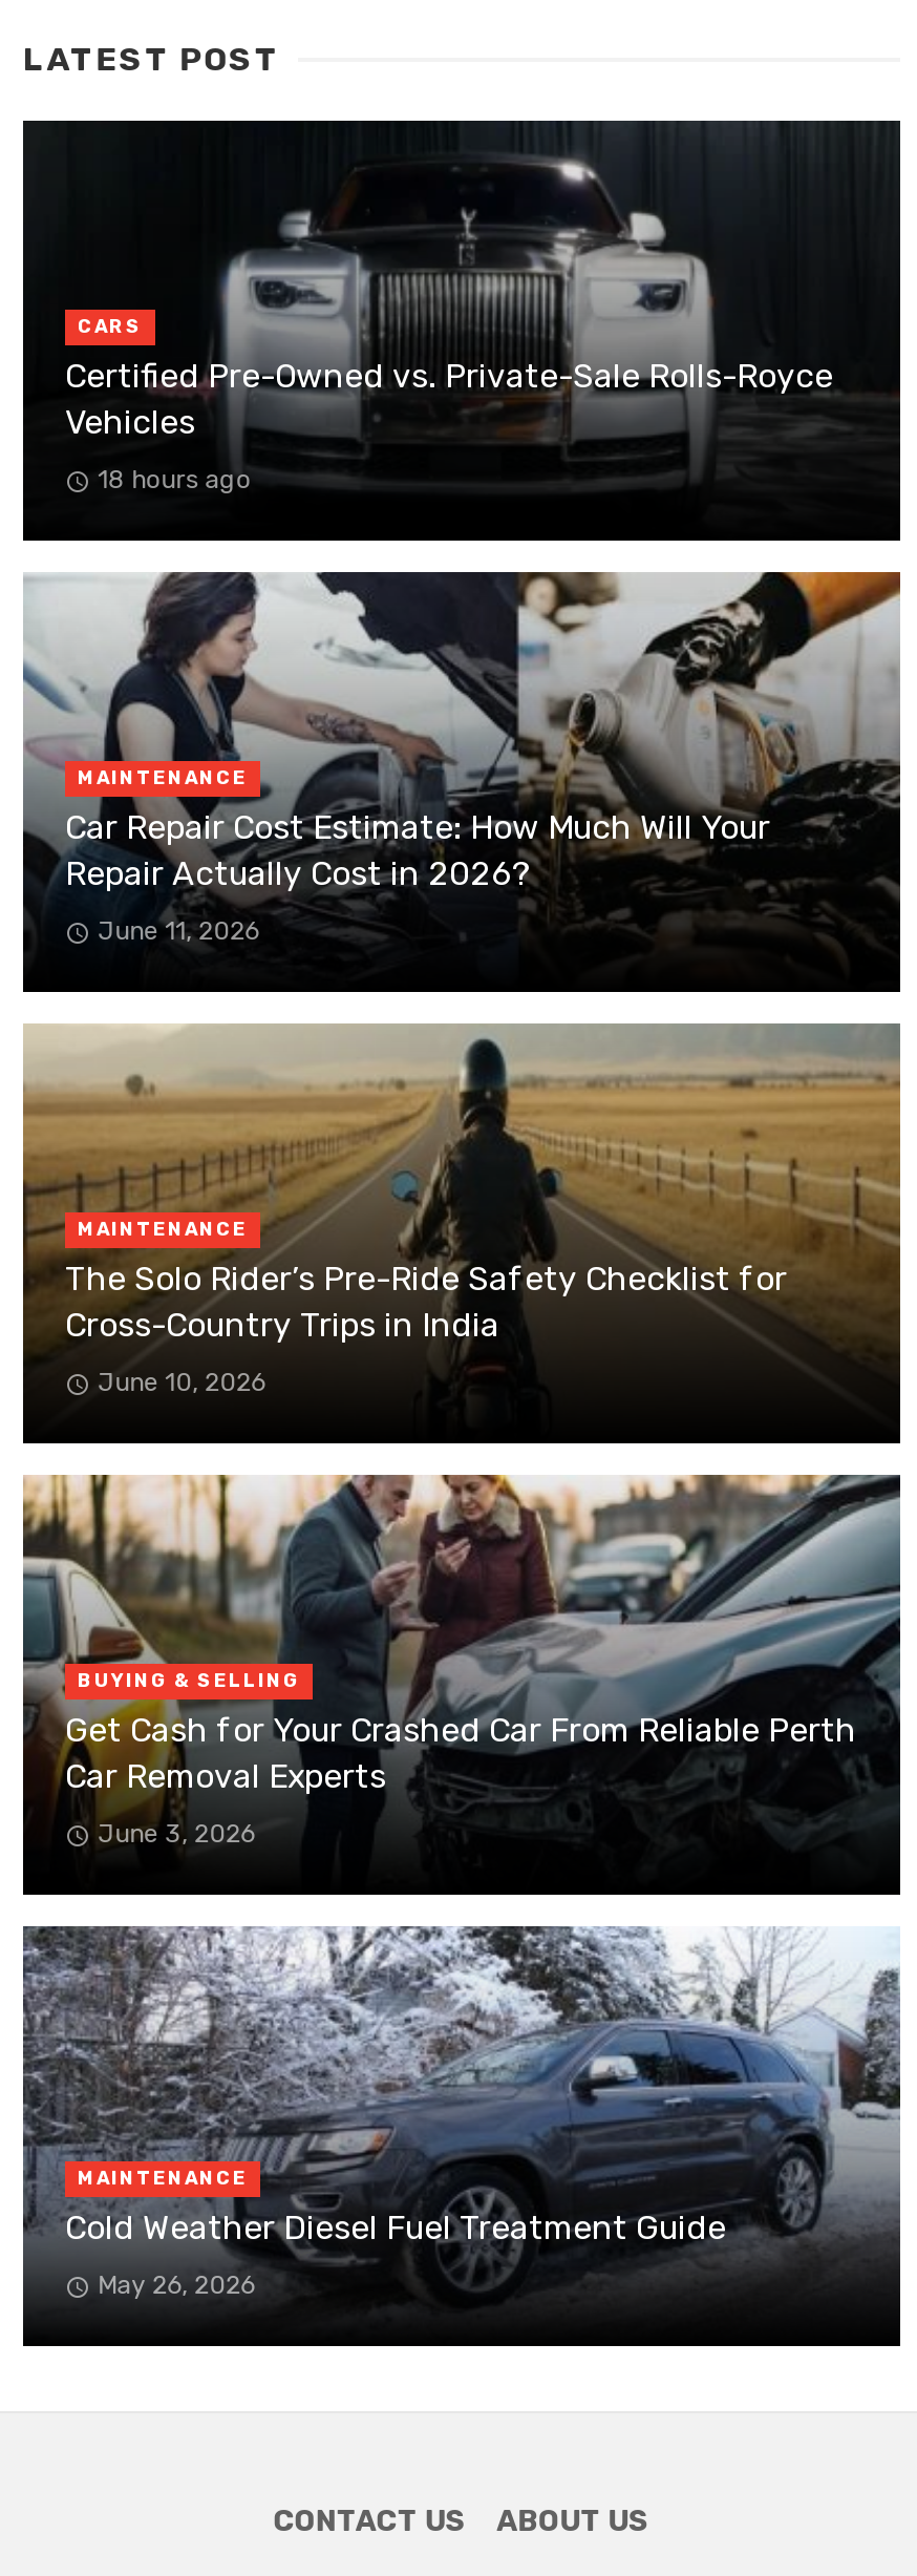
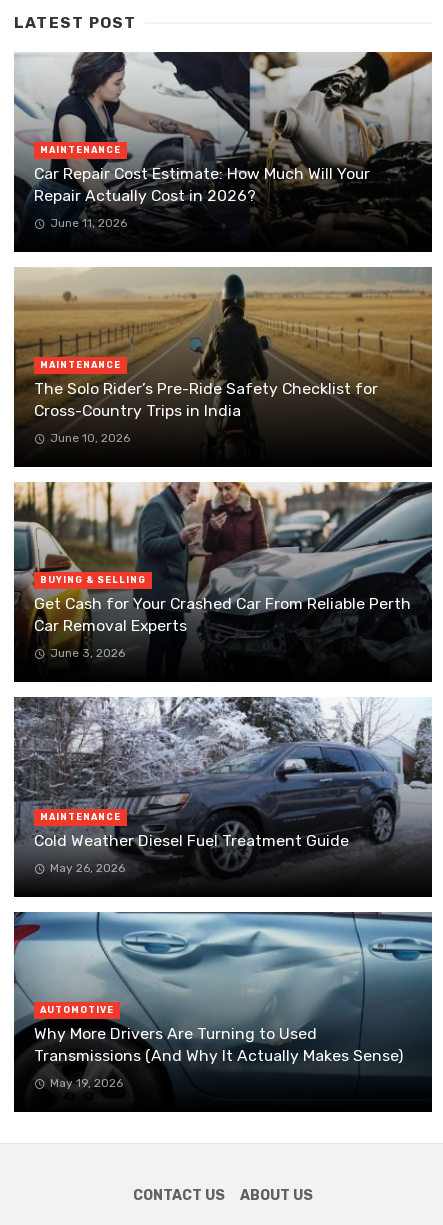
[21,119,900,494] [image] | CARS | Certified Pre-Owned vs. Private-Sale Rolls-Royce | Vehicles | 18 hours ago -> none
moved [19,568,904,2299] -> [12,50,434,875]: [image] | MAINTENANCE | Car Repair Cost Estimate: How Much Will Your | ... | Cold Weather Diesel Fuel Treatment Guide | May 26, 2026
none -> [14,911,433,1093] [image] | AUTOMOTIVE | Why More Drivers Are Turning to Used | Transmissions (And Why It Actually Makes Sense) | May 19, 2026

